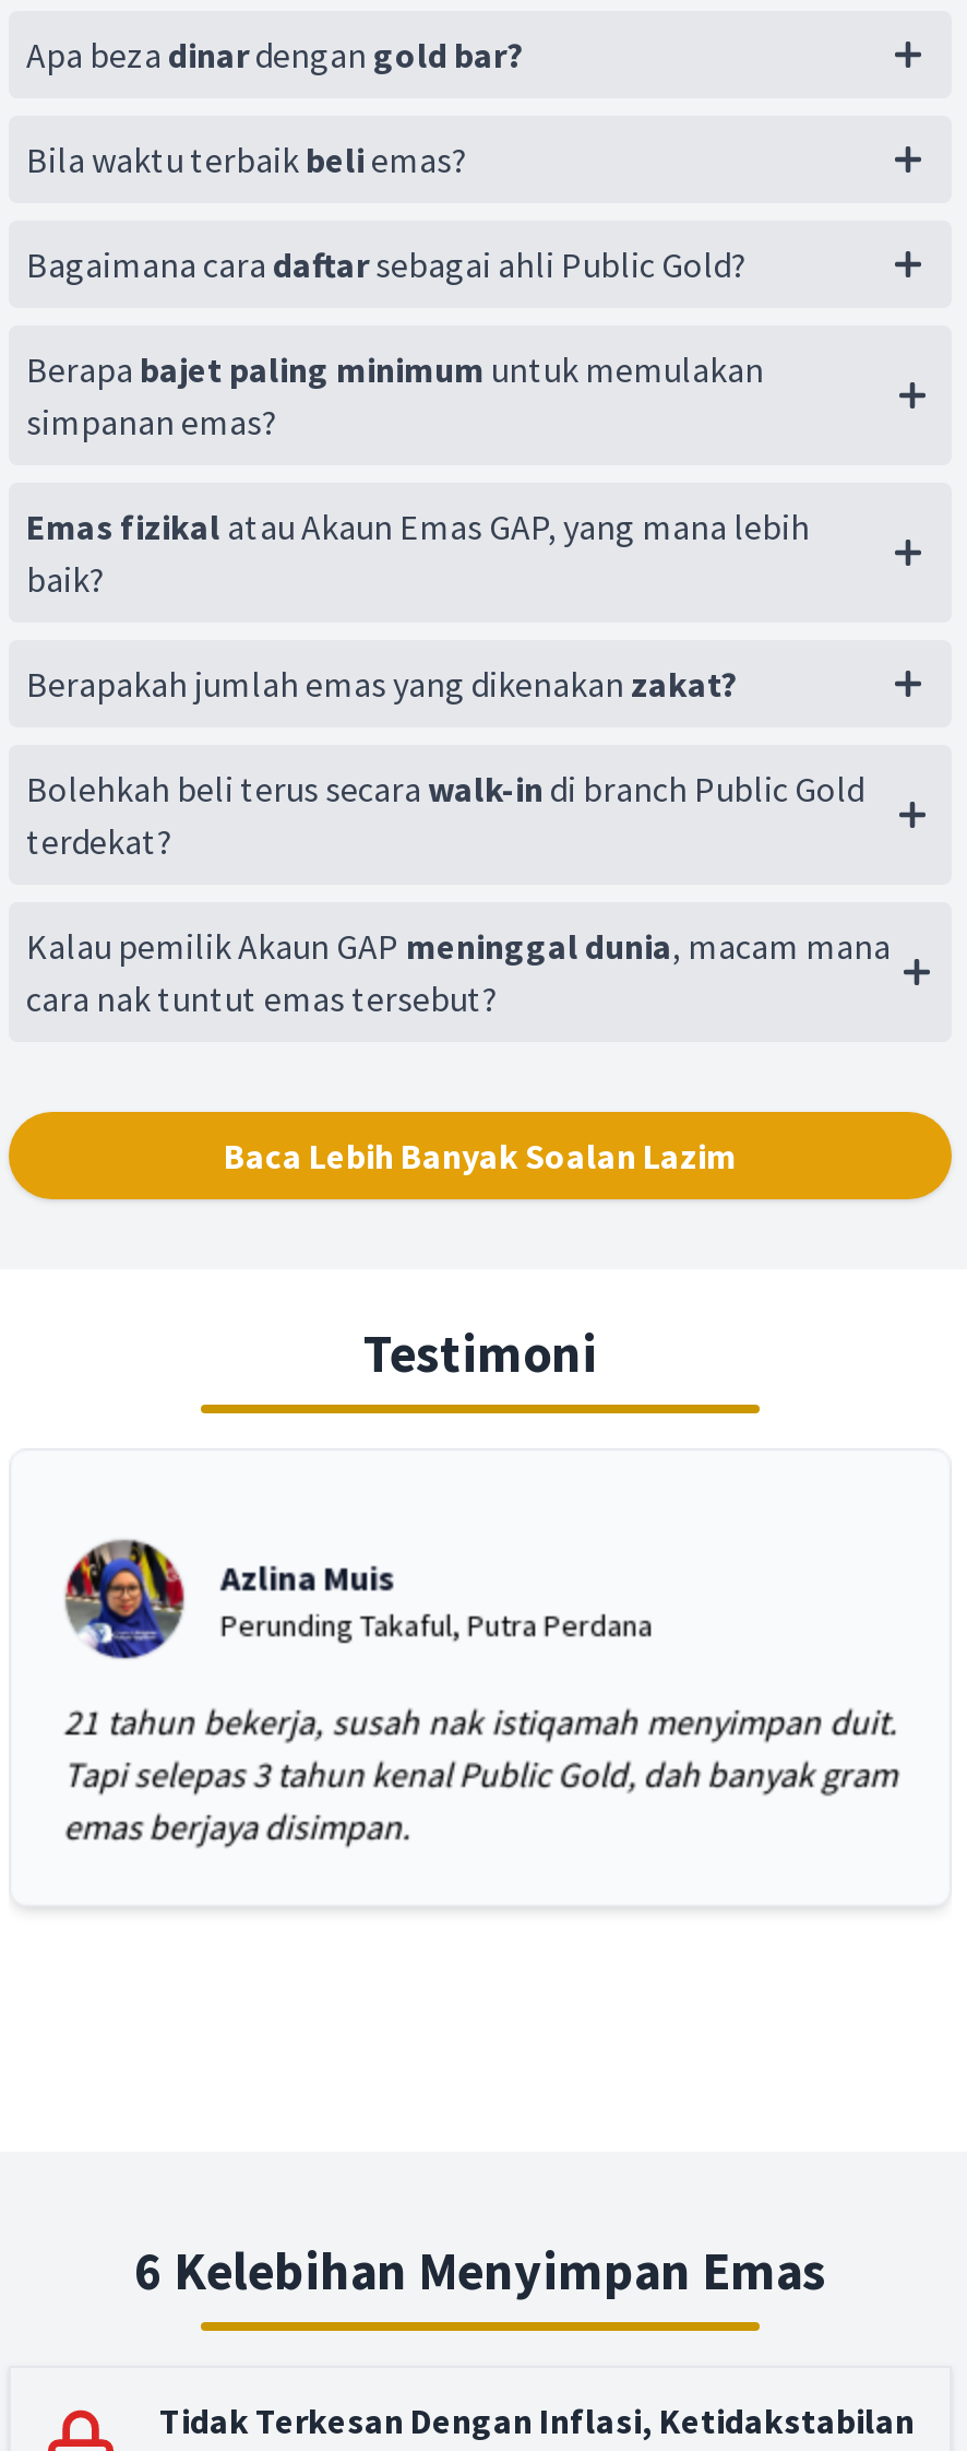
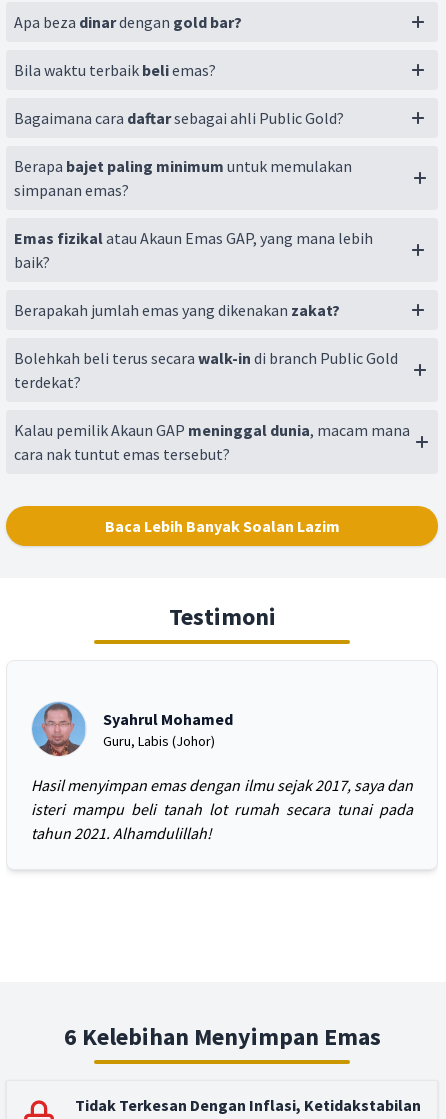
[63,1538,653,1660] [image] | Azlina Muis | Perunding Takaful, Putra Perdana -> [32,702,233,756] [image] | Syahrul Mohamed | Guru, Labis (Johor)
[63,1701,897,1849] 21 tahun bekerja, susah nak istiqamah menyimpan duit. | Tapi selepas 3 tahun kenal Public Gold, dah banyak gram | emas berjaya disimpan. -> [31,775,413,843] Hasil menyimpan emas dengan ilmu sejak 2017, saya dan | isteri mampu beli tanah lot rumah secara tunai pada | tahun 2021. Alhamdulillah!

